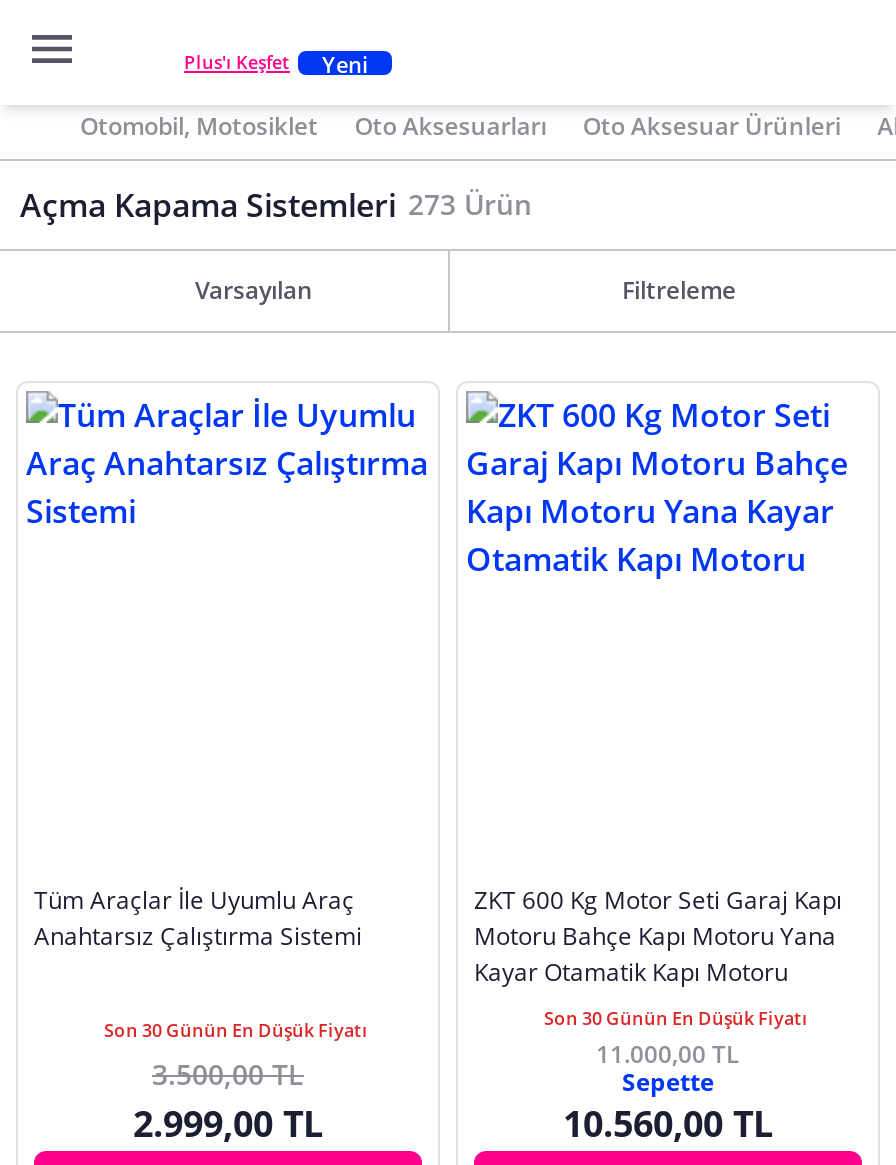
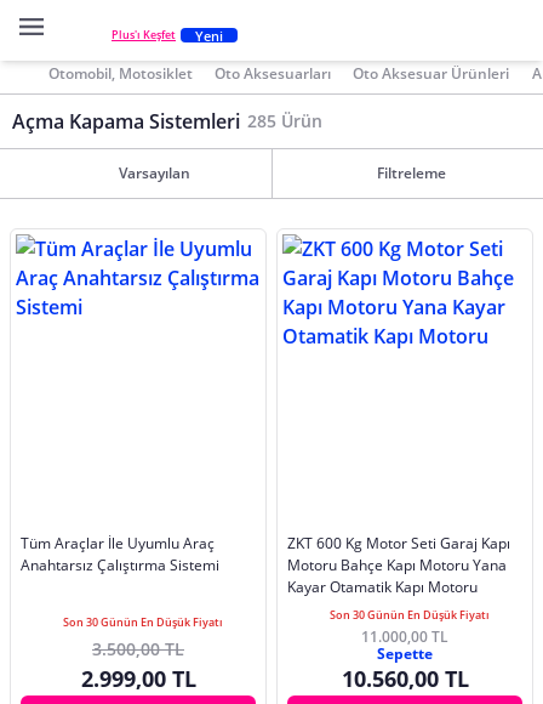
[20,183,532,227] Açma Kapama Sistemleri 273 Ürün -> [12,108,322,135] Açma Kapama Sistemleri 285 Ürün

